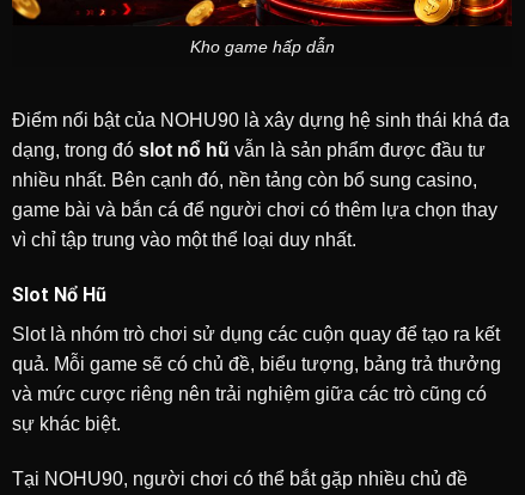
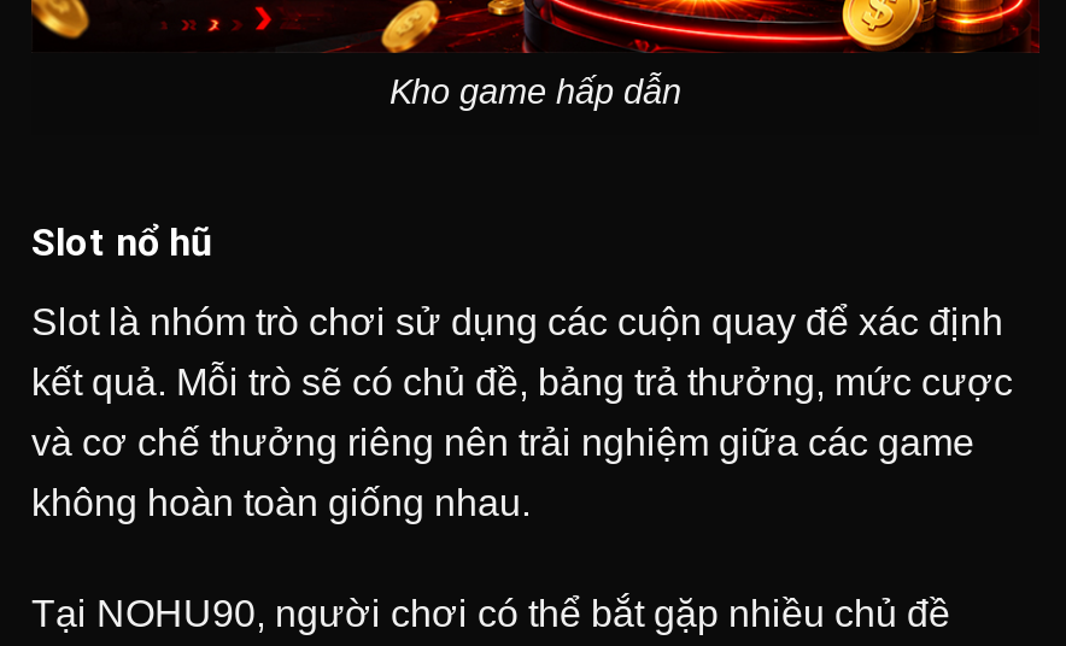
[12,110,509,434] Điểm nổi bật của NOHU90 là xây dựng hệ sinh thái khá đa | dạng, trong đó slot nổ hũ vẫn là sản phẩm được đầu tư | nhiều nhất. Bên cạnh đó, nền tảng còn bổ sung casino, | game bài và bắn cá để người chơi có thêm lựa chọn thay | vì chỉ tập trung vào một thể loại duy nhất. | Slot Nổ Hũ | Slot là nhóm trò chơi sử dụng các cuộn quay để tạo ra kết | quả. Mỗi game sẽ có chủ đề, biểu tượng, bảng trả thưởng | và mức cược riêng nên trải nghiệm giữa các trò cũng có | sự khác biệt. -> [31,220,1013,524] Slot nổ hũ | Slot là nhóm trò chơi sử dụng các cuộn quay để xác định | kết quả. Mỗi trò sẽ có chủ đề, bảng trả thưởng, mức cược | và cơ chế thưởng riêng nên trải nghiệm giữa các game | không hoàn toàn giống nhau.

